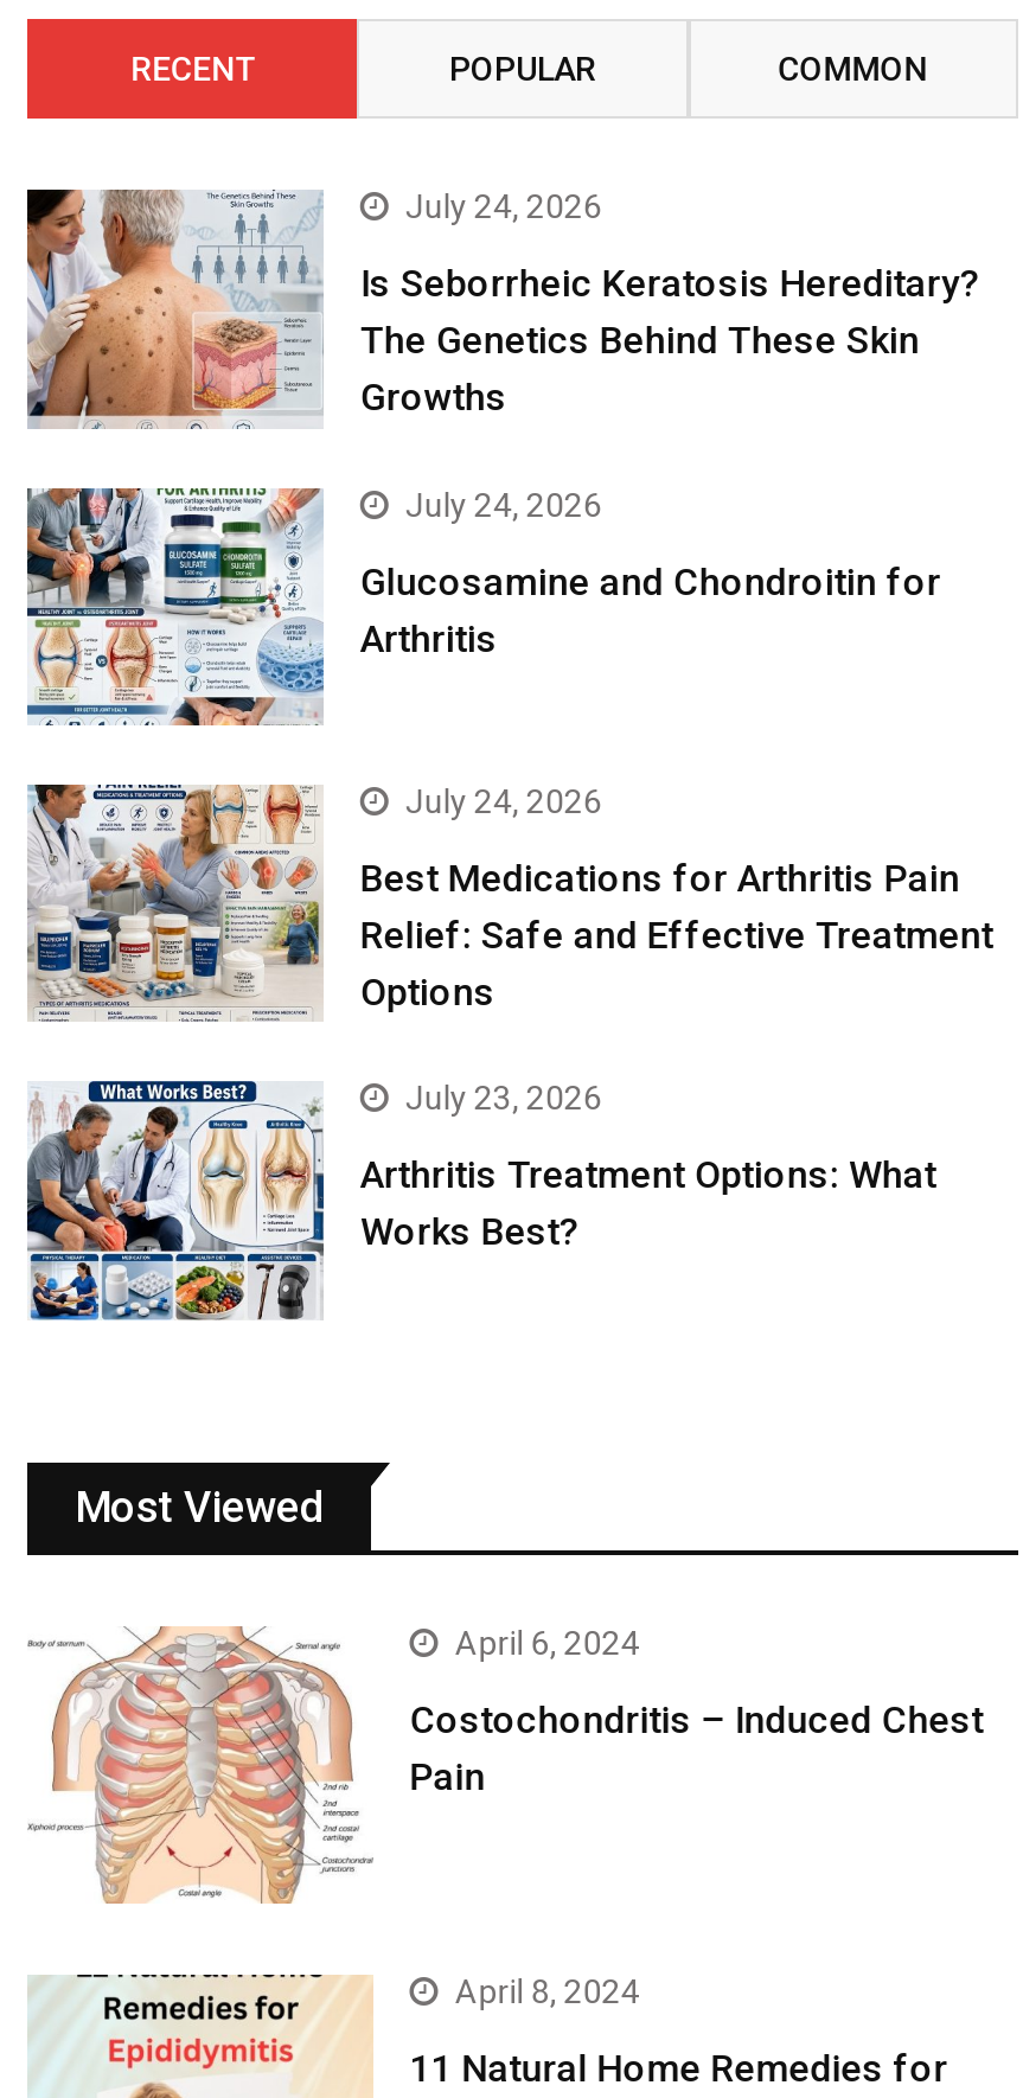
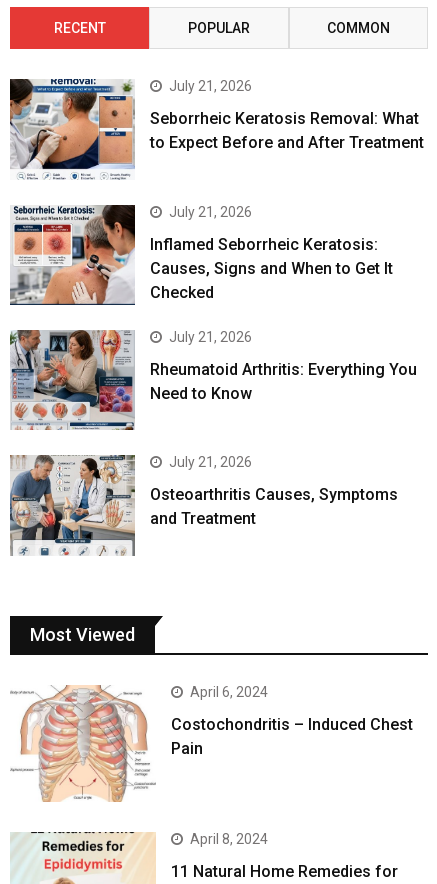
[25,190,979,429] [image] | Is Seborrheic Keratosis Hereditary? | The Genetics Behind These Skin | Growths -> [9,78,424,180] [image] | Seborrheic Keratosis Removal: What | to Expect Before and After Treatment
[405,188,602,226] July 24, 2026 -> [169,78,252,94] July 21, 2026
[25,486,941,728] [image] | Glucosamine and Chondroitin for | Arthritis -> [10,204,393,306] [image] | Inflamed Seborrheic Keratosis: | Causes, Signs and When to Get It | Checked
[405,485,602,523] July 24, 2026 -> [169,204,252,220] July 21, 2026
[27,782,993,1022] [image] | Best Medications for Arthritis Pain | Relief: Safe and Effective Treatment | Options -> [9,329,417,431] [image] | Rheumatoid Arthritis: Everything You | Need to Know
[405,782,602,820] July 24, 2026 -> [169,329,252,345] July 21, 2026
[27,1079,936,1323] [image] | Arthritis Treatment Options: What | Works Best? -> [9,454,398,556] [image] | Osteoarthritis Causes, Symptoms | and Treatment
[405,1079,602,1117] July 23, 2026 -> [169,454,252,470] July 21, 2026

